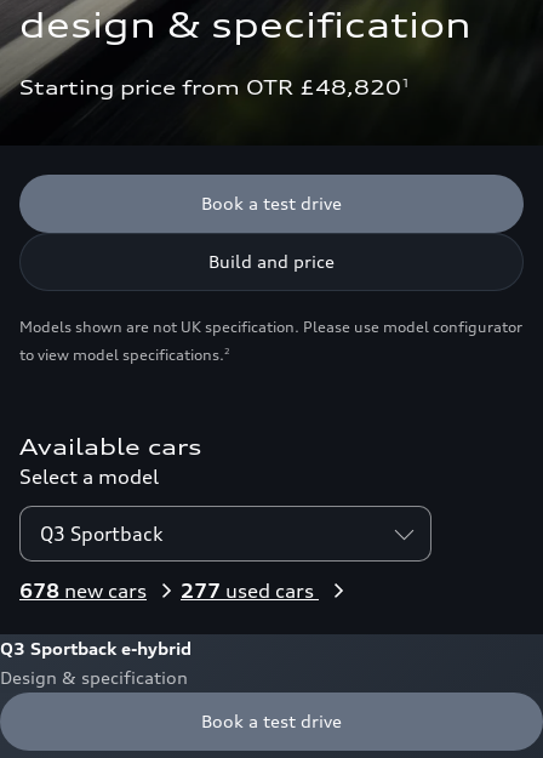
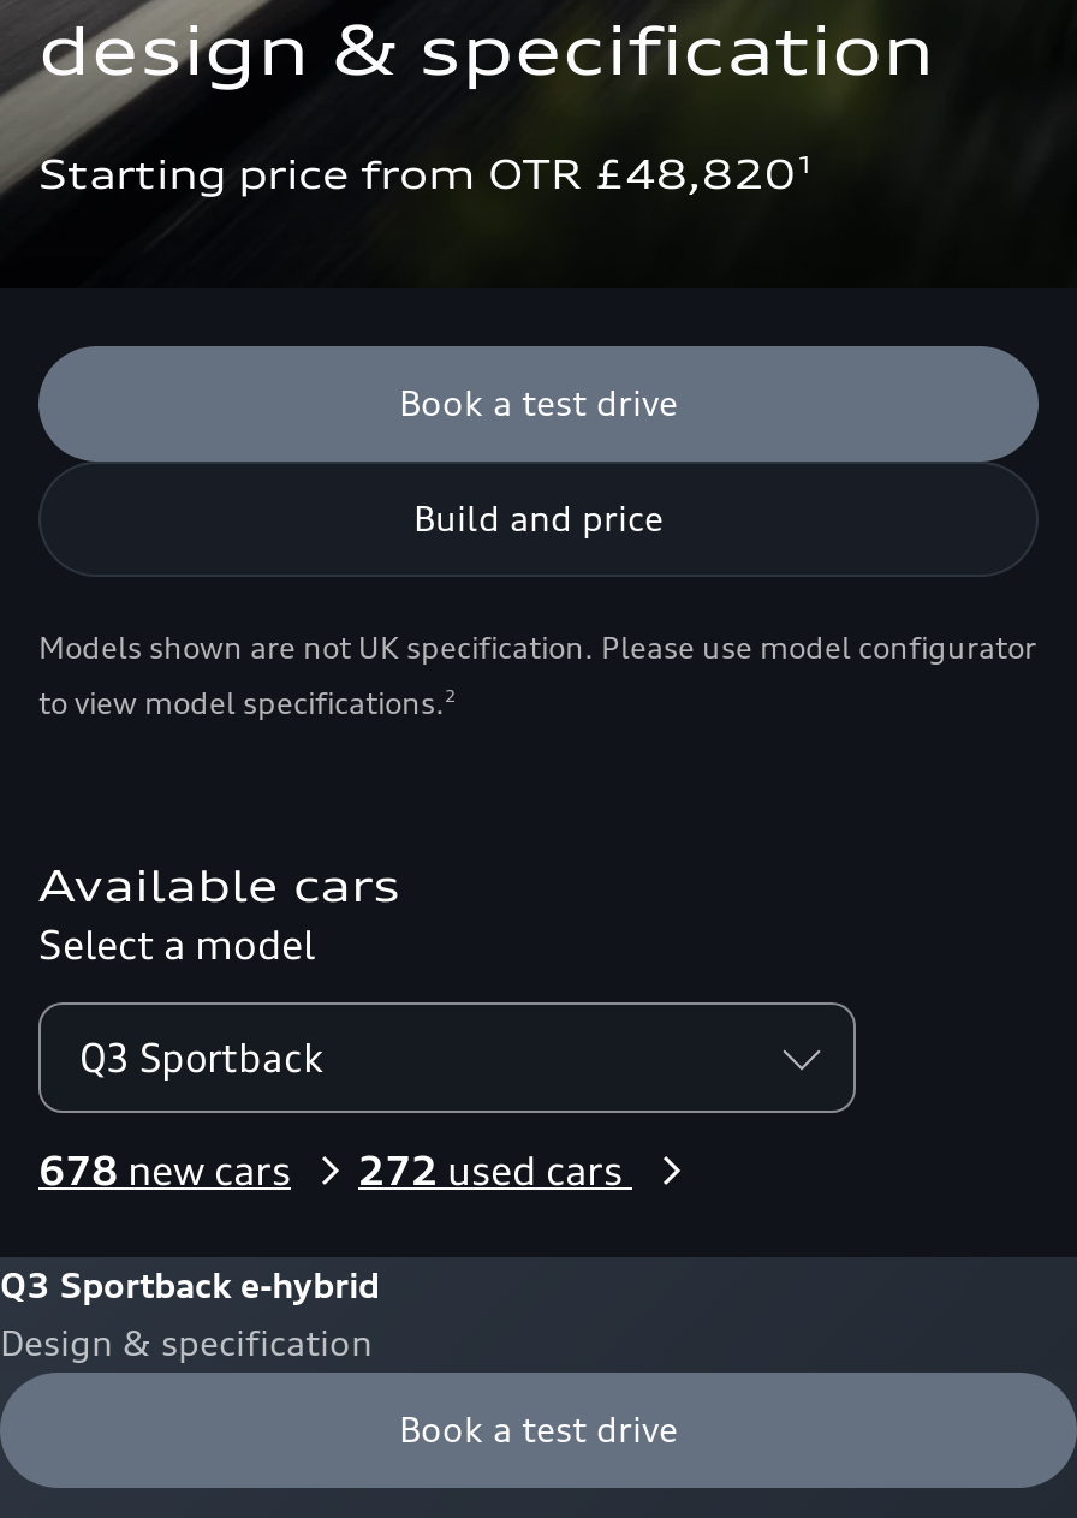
[19,578,314,603] 678 new cars 277 used cars -> [38,1146,623,1194] 678 new cars 272 used cars

